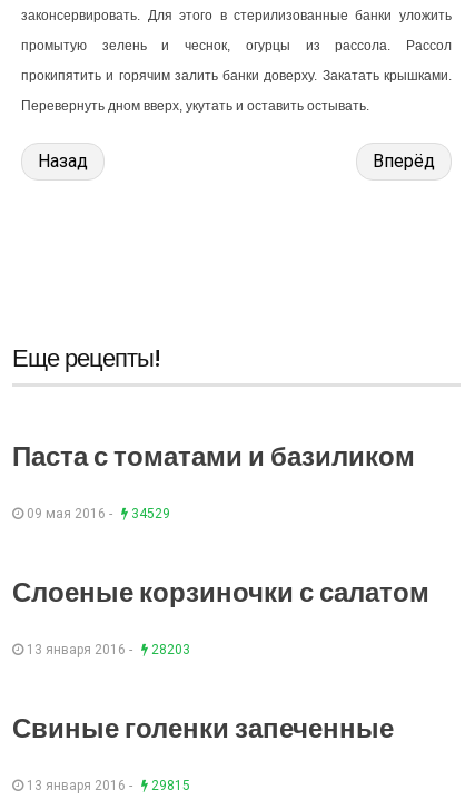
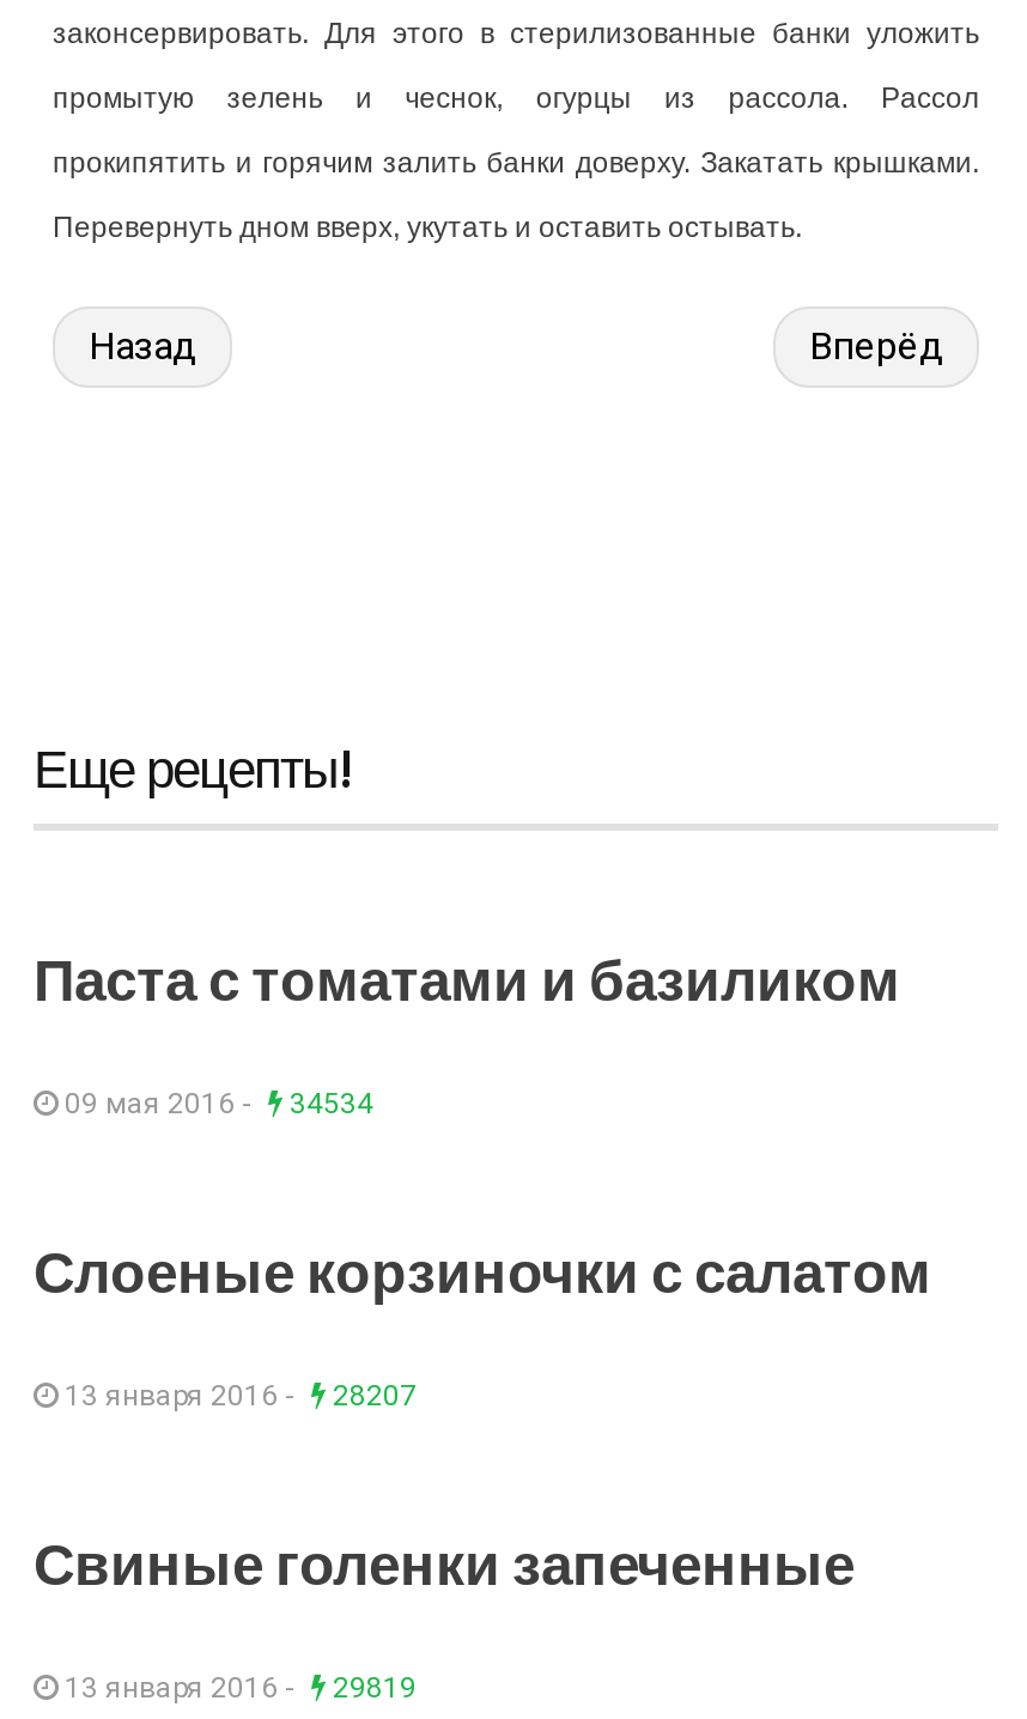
[23,506,170,522] 09 мая 2016 - 34529 -> [57,1088,373,1121] 09 мая 2016 - 34534
[23,642,190,658] 13 января 2016 - 28203 -> [57,1380,417,1414] 13 января 2016 - 28207
[23,778,190,794] 13 января 2016 - 29815 -> [57,1672,417,1706] 13 января 2016 - 29819

